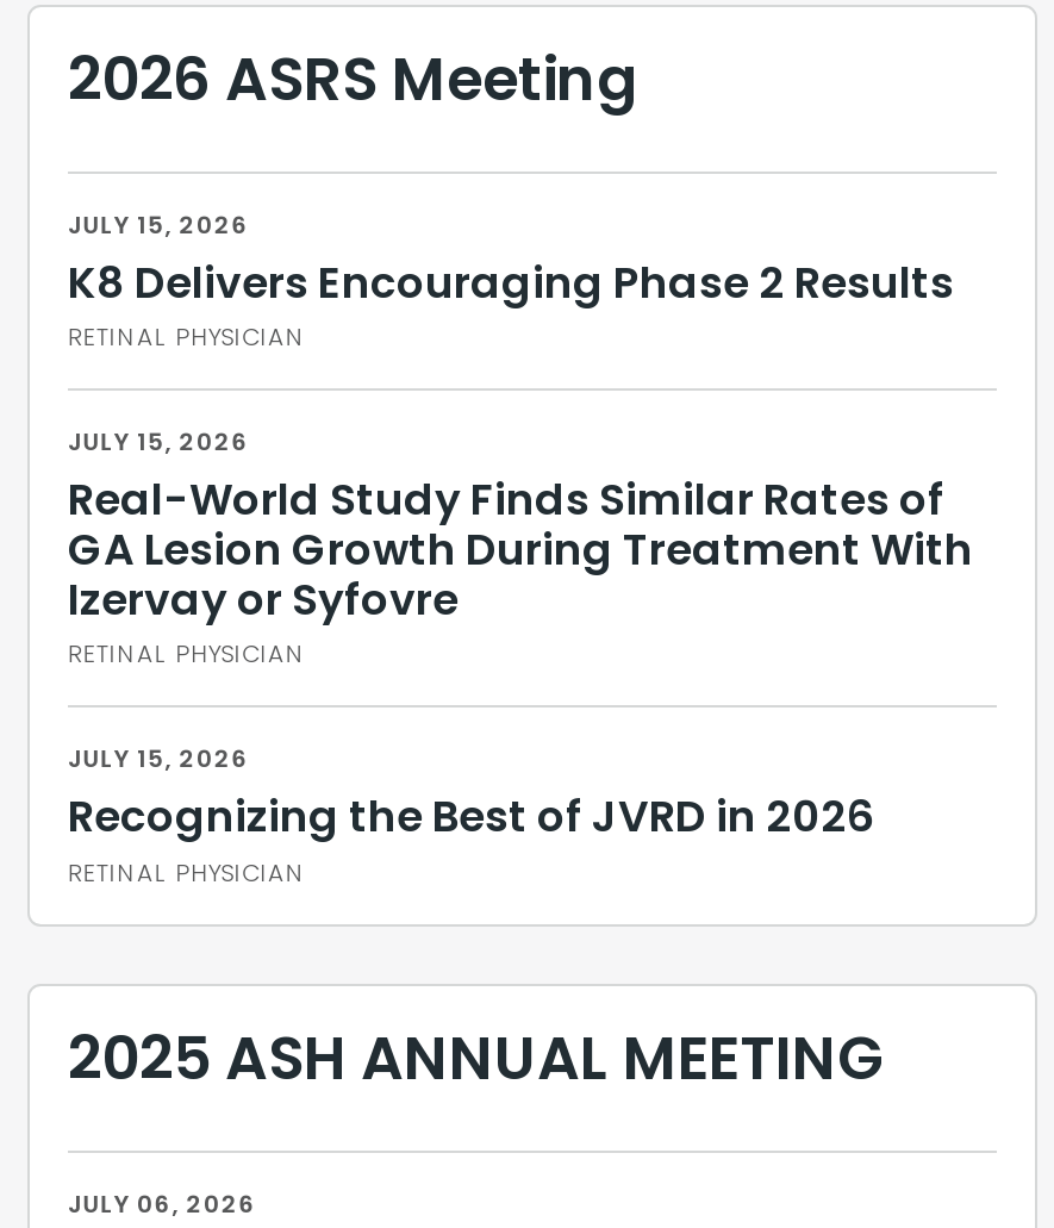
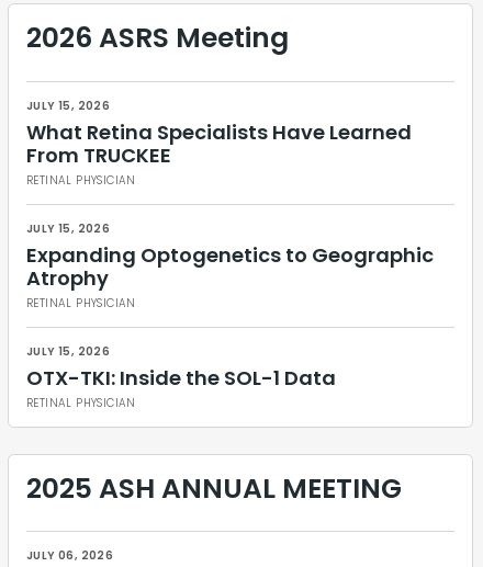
[68,253,954,313] K8 Delivers Encouraging Phase 2 Results -> [26,118,412,169] What Retina Specialists Have Learned | From TRUCKEE
moved [68,320,306,460] -> [26,172,136,237]: RETINAL PHYSICIAN | JULY 15, 2026
[68,470,973,630] Real-World Study Finds Similar Rates of | GA Lesion Growth During Treatment With | Izervay or Syfovre -> [26,241,434,292] Expanding Optogenetics to Geographic | Atrophy
[68,787,875,847] Recognizing the Best of JVRD in 2026 -> [26,364,336,392] OTX-TKI: Inside the SOL-1 Data

